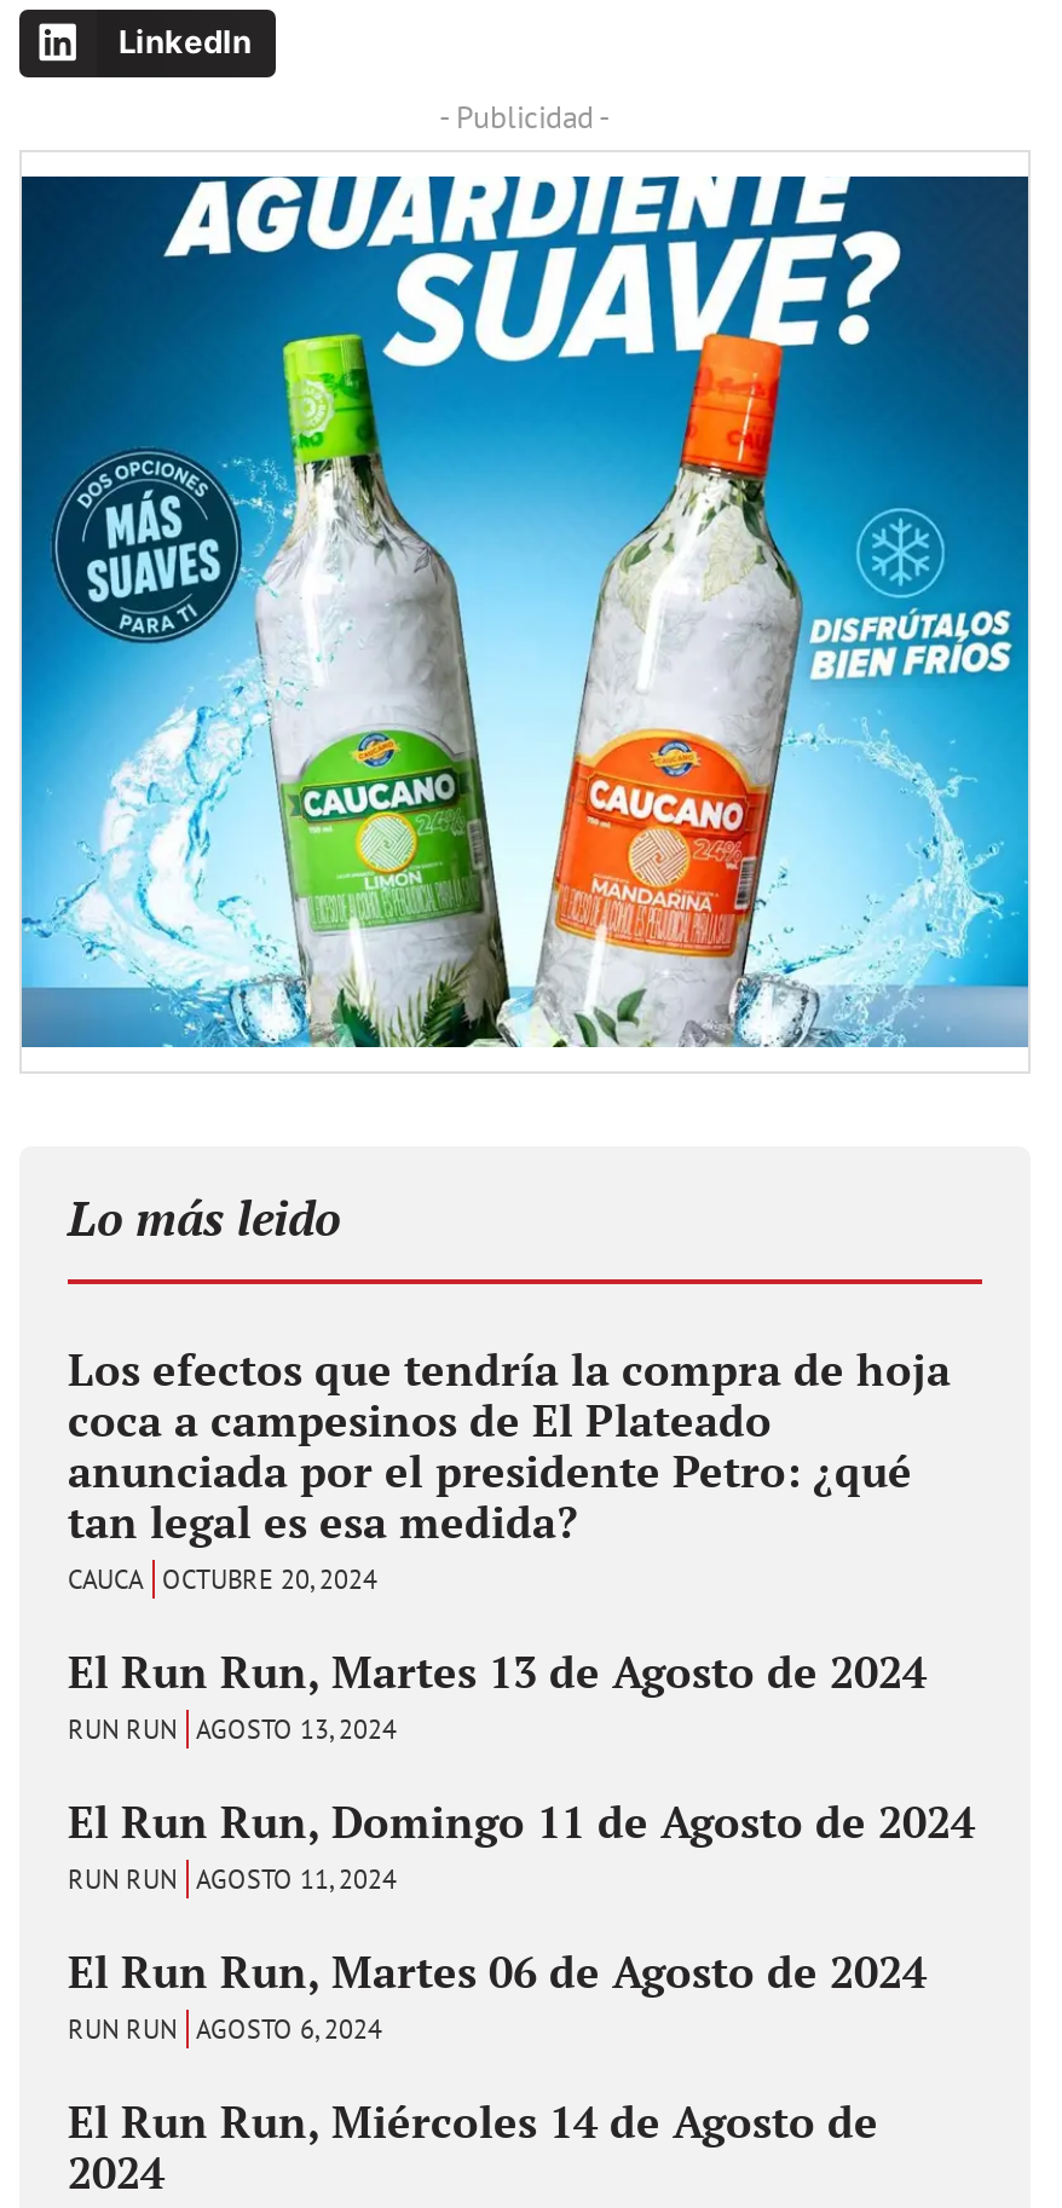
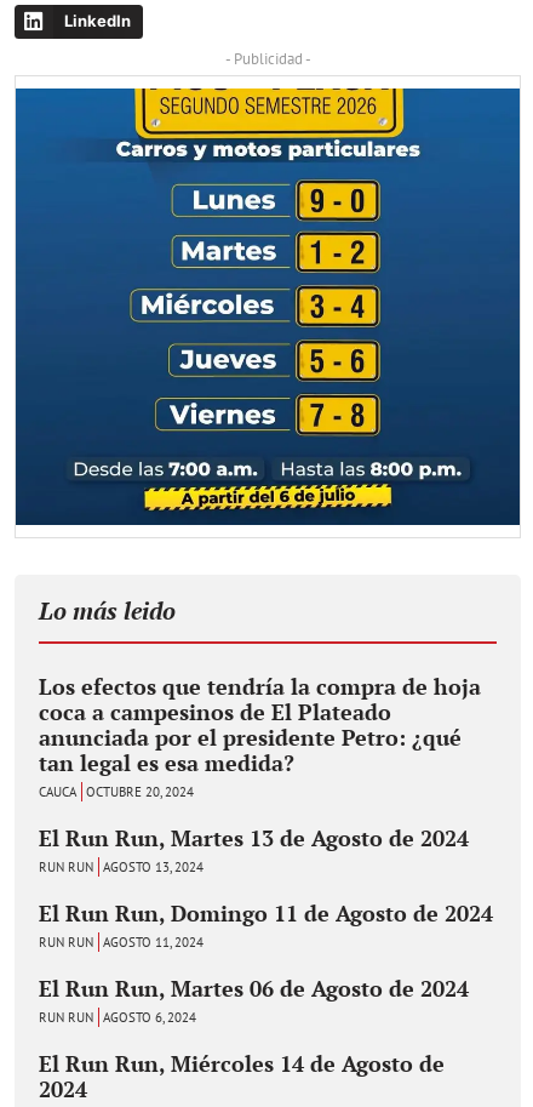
[19,174,1031,1050] [image] -> [15,87,521,526] [image]

